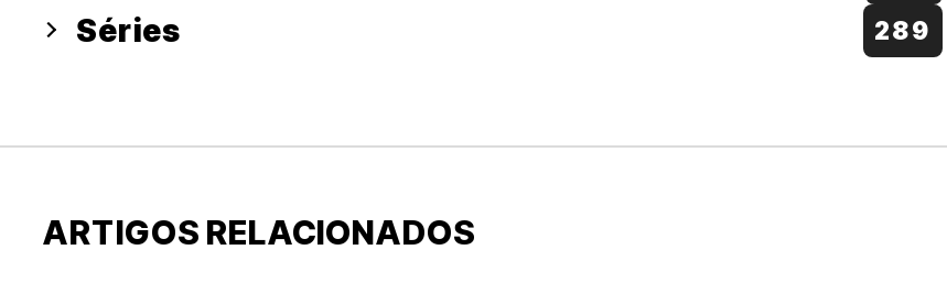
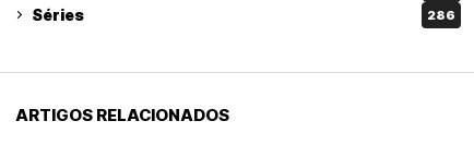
[874,14,932,45] 289 -> [427,7,455,22] 286

